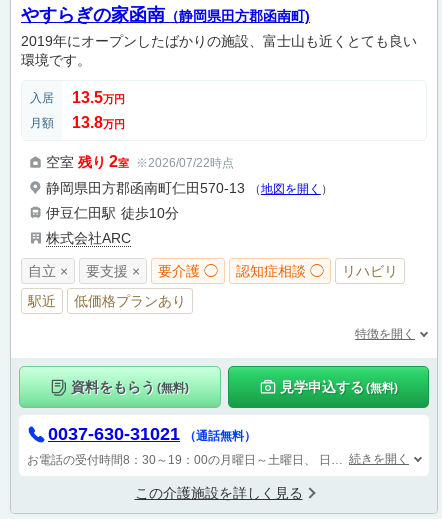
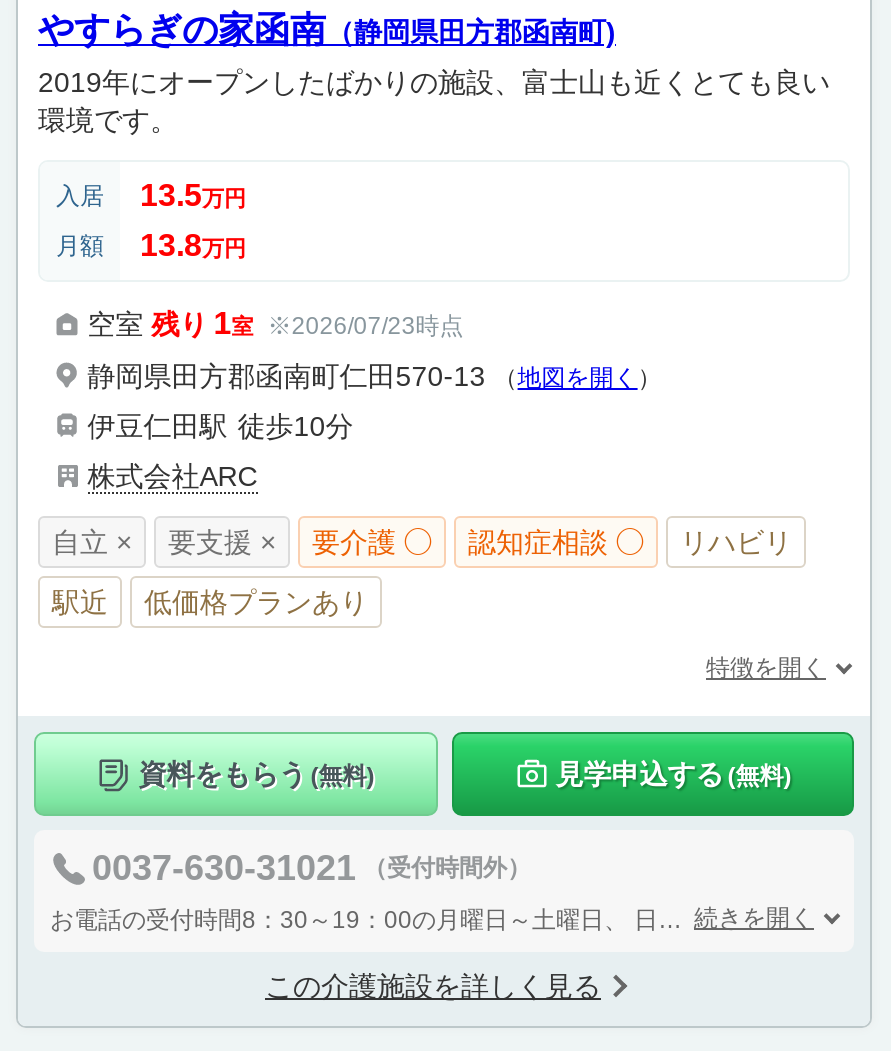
[46,152,234,169] 空室残り 2室 ※2026/07/22時点 -> [88,305,464,339] 空室残り 1室 ※2026/07/23時点
[48,423,255,443] 0037-630-31021 （通話無料） -> [92,847,531,887] 0037-630-31021 （受付時間外）

